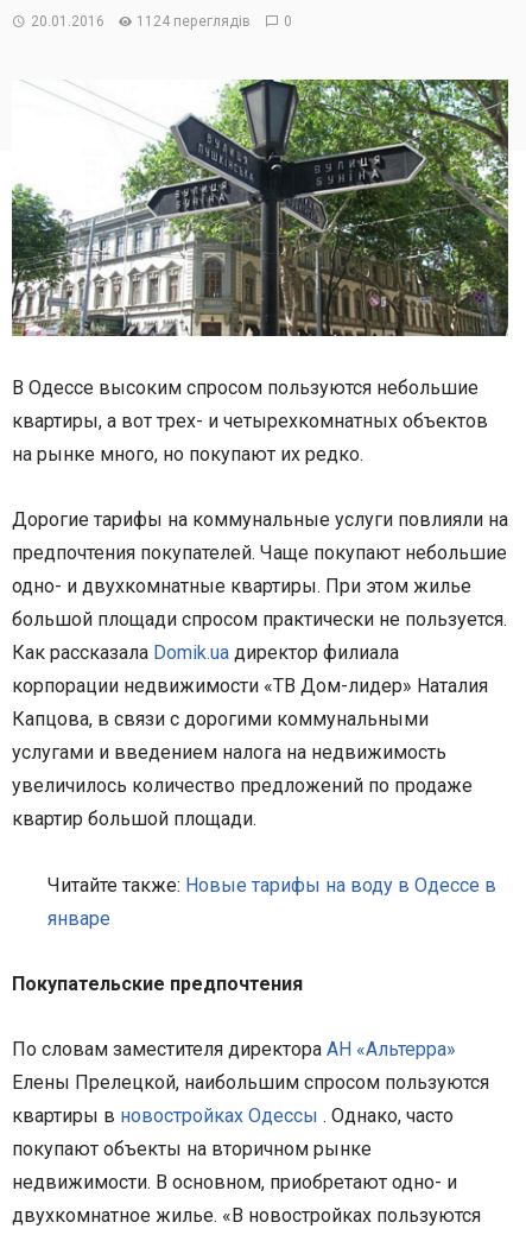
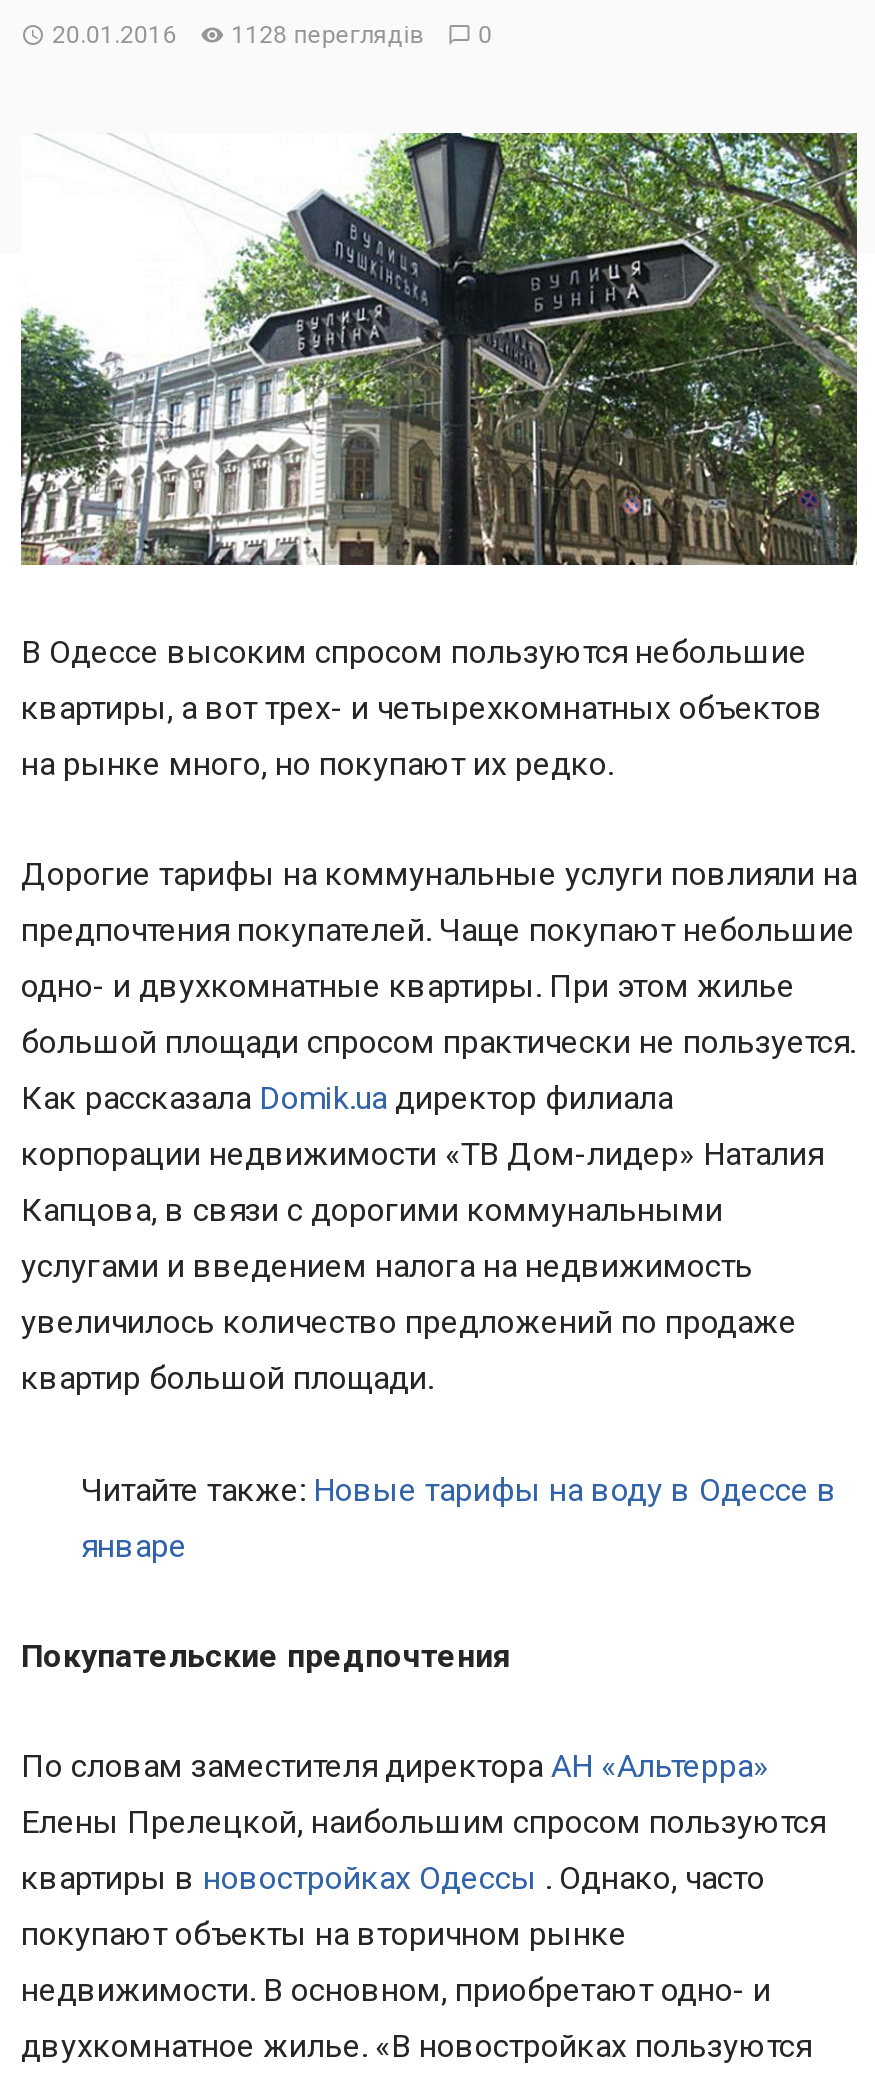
[30,13,292,30] 20.01.2016 1124 переглядів 0 -> [52,21,493,49] 20.01.2016 1128 переглядів 0

